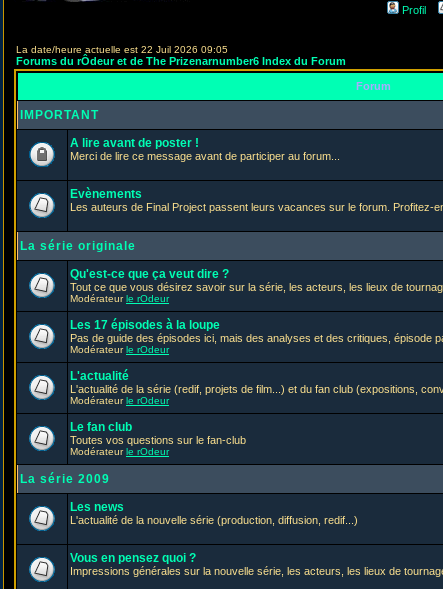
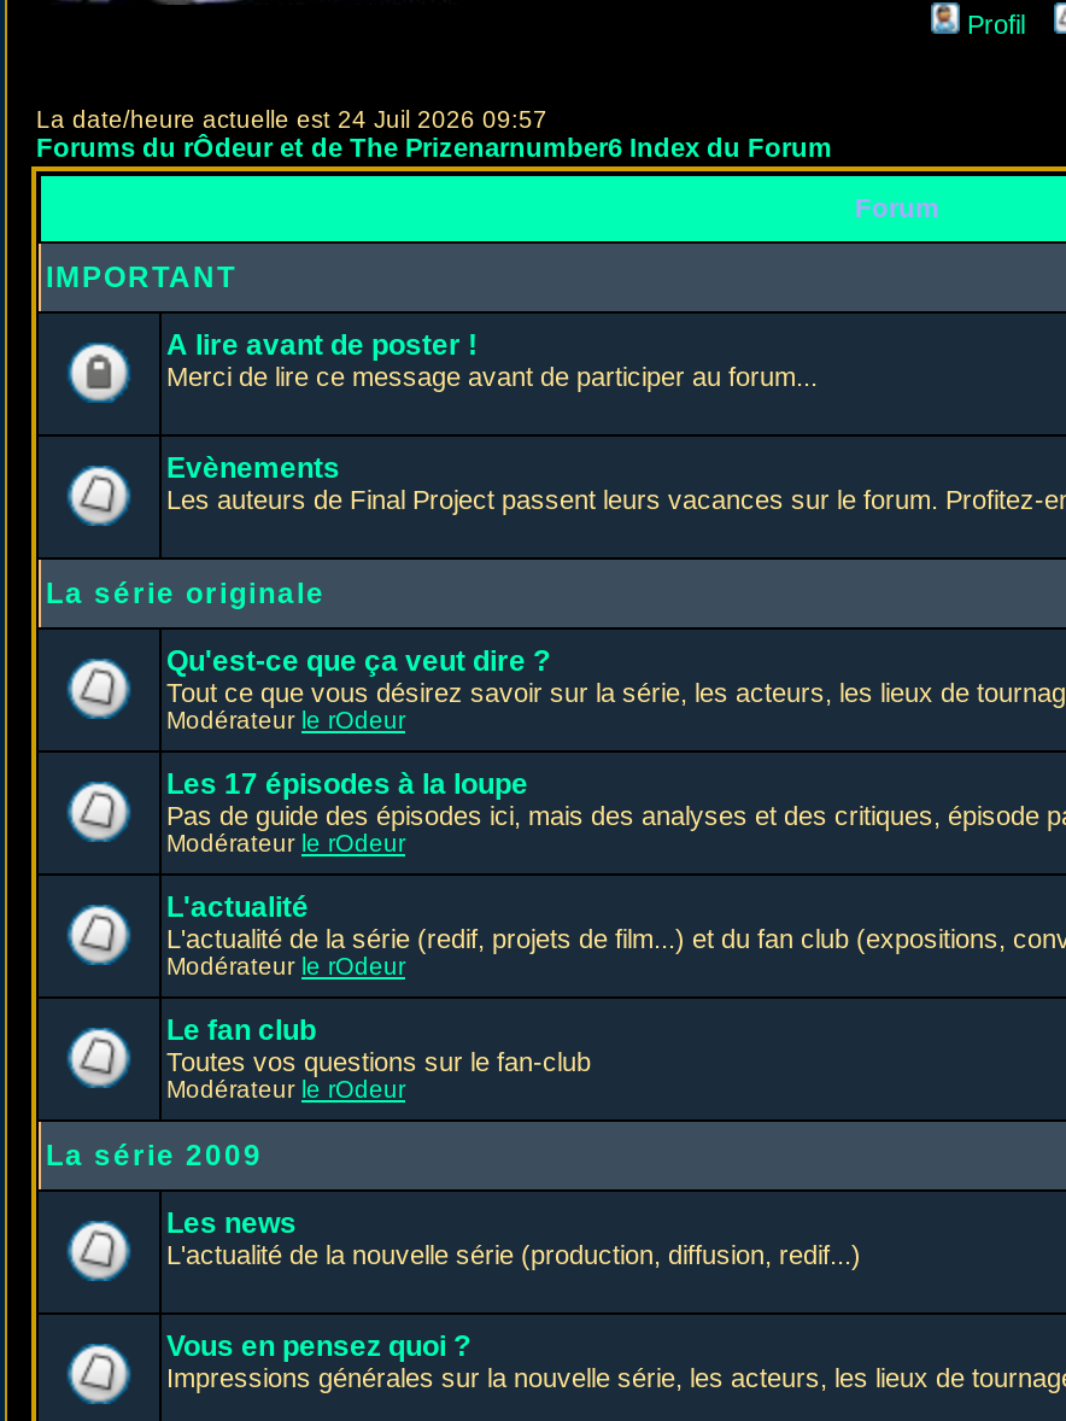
[16,44,228,55] La date/heure actuelle est 22 Juil 2026 09:05 -> [36,106,547,133] La date/heure actuelle est 24 Juil 2026 09:57

